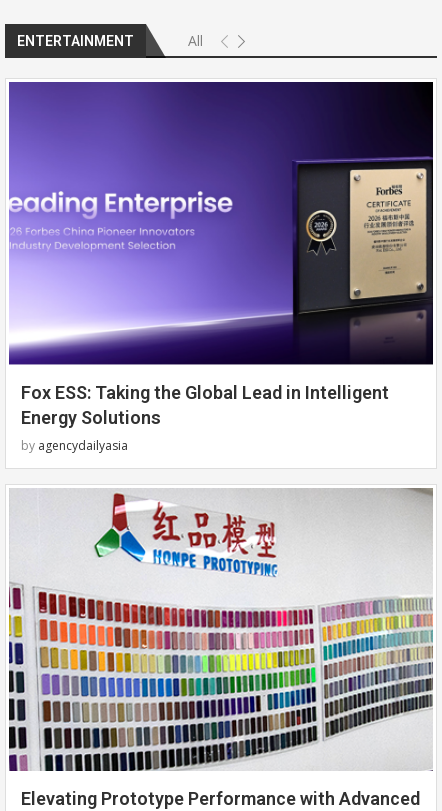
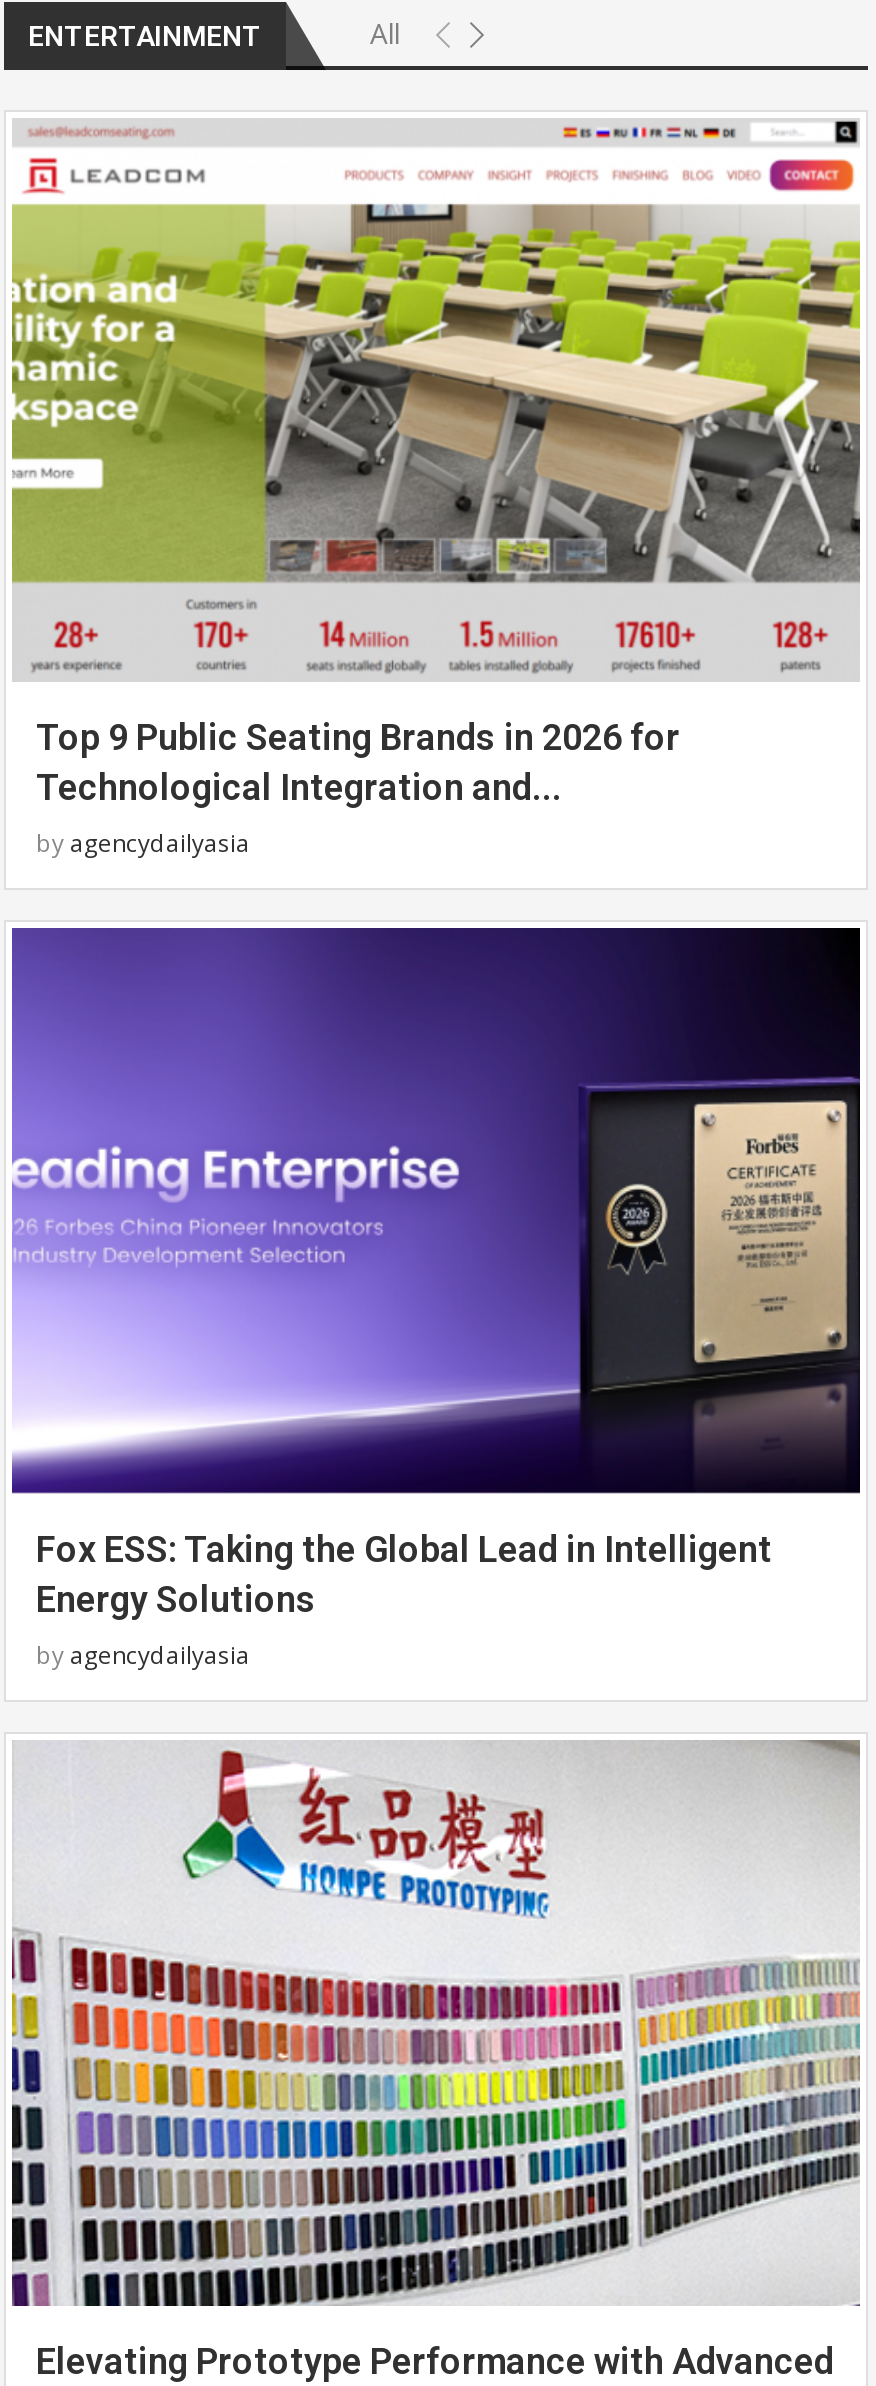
none -> [10,118,862,860] [image] | Top 9 Public Seating Brands in 2026 for | Technological Integration and... | by agencydailyasia

